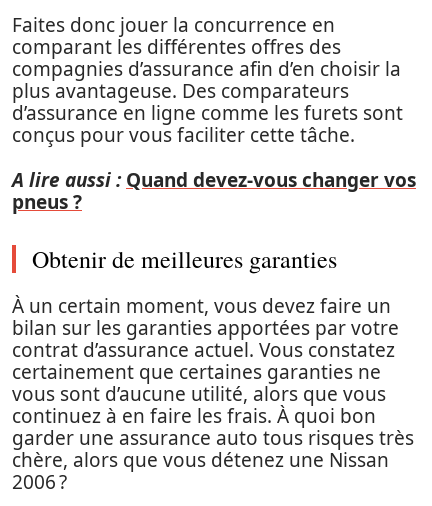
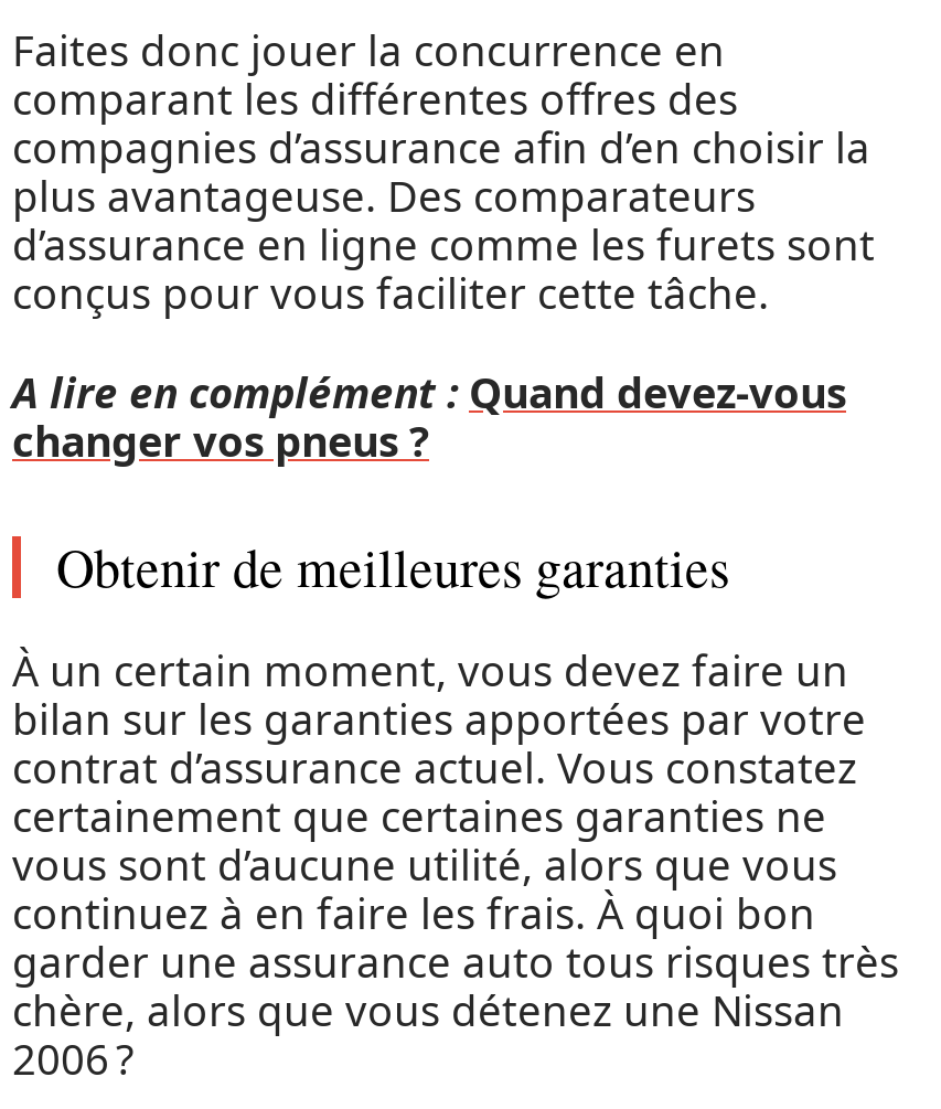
[12,167,416,215] A lire aussi : Quand devez-vous changer vos | pneus ? -> [12,363,846,469] A lire en complément : Quand devez-vous | changer vos pneus ?

